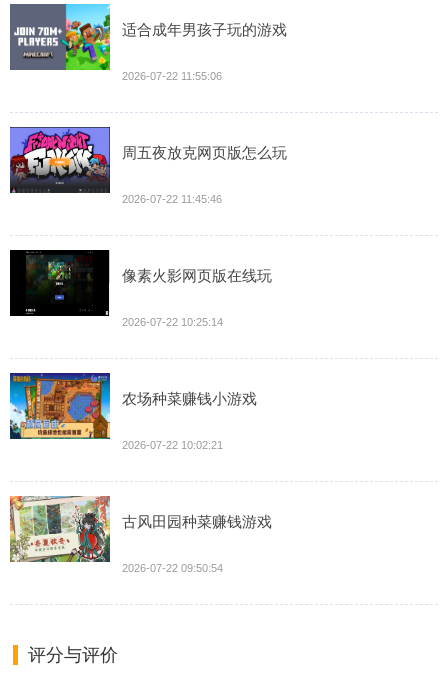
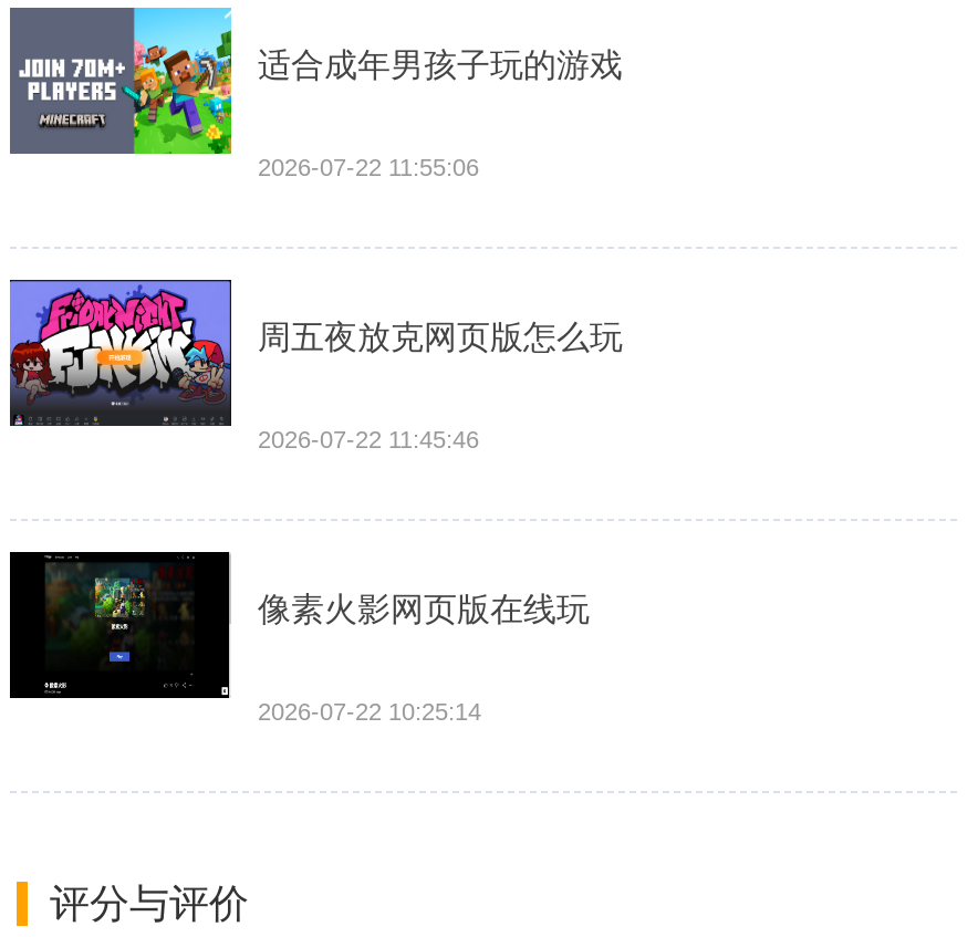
[9,373,257,451] [image] | 农场种菜赚钱小游戏 | 2026-07-22 10:02:21 -> none
[9,495,272,574] [image] | 古风田园种菜赚钱游戏 | 2026-07-22 09:50:54 -> none

